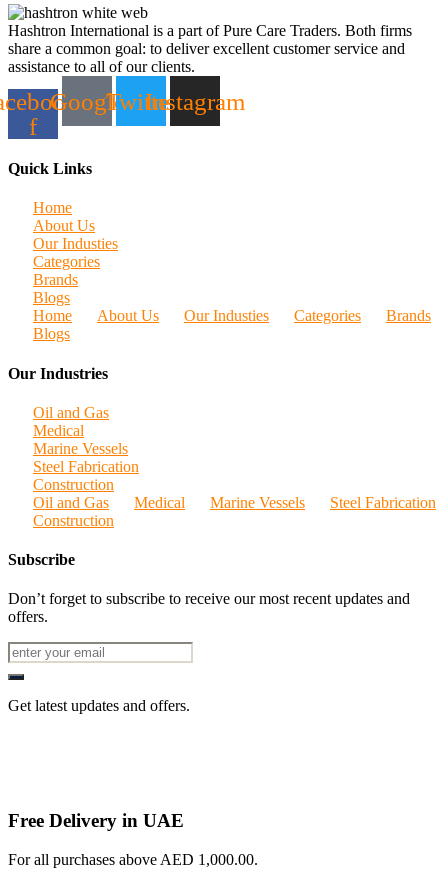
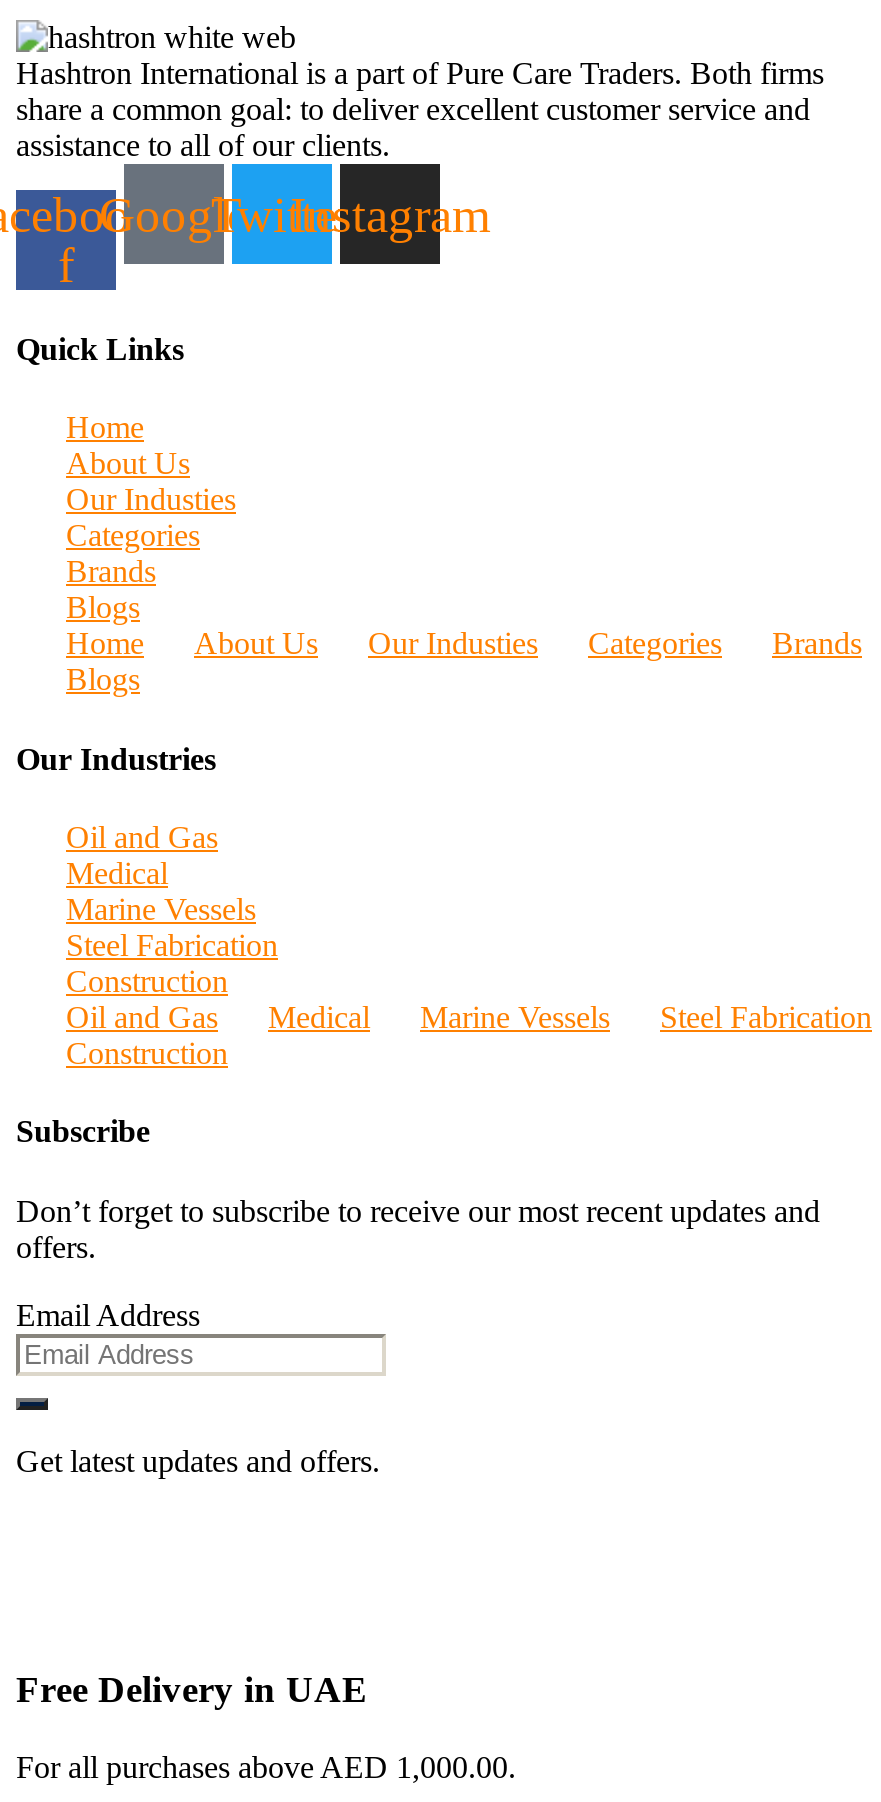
none -> [16,1297,200,1331] Email Address

